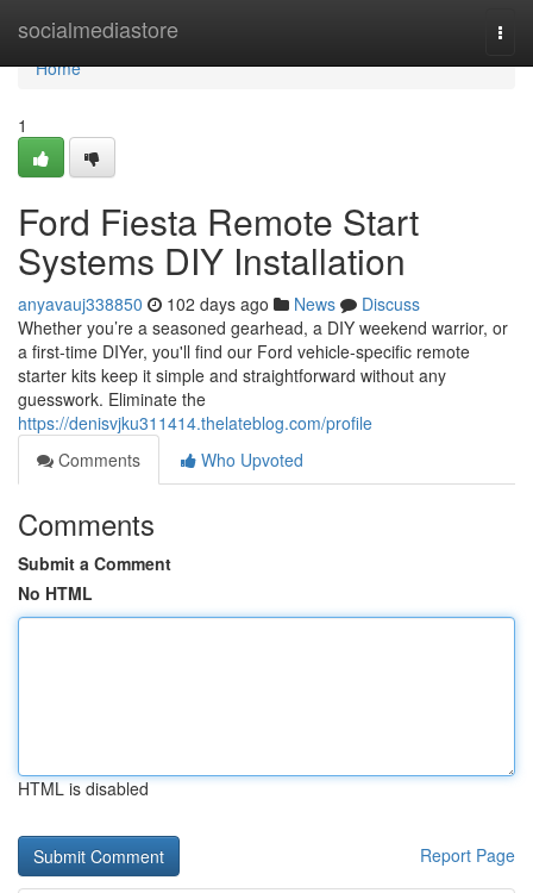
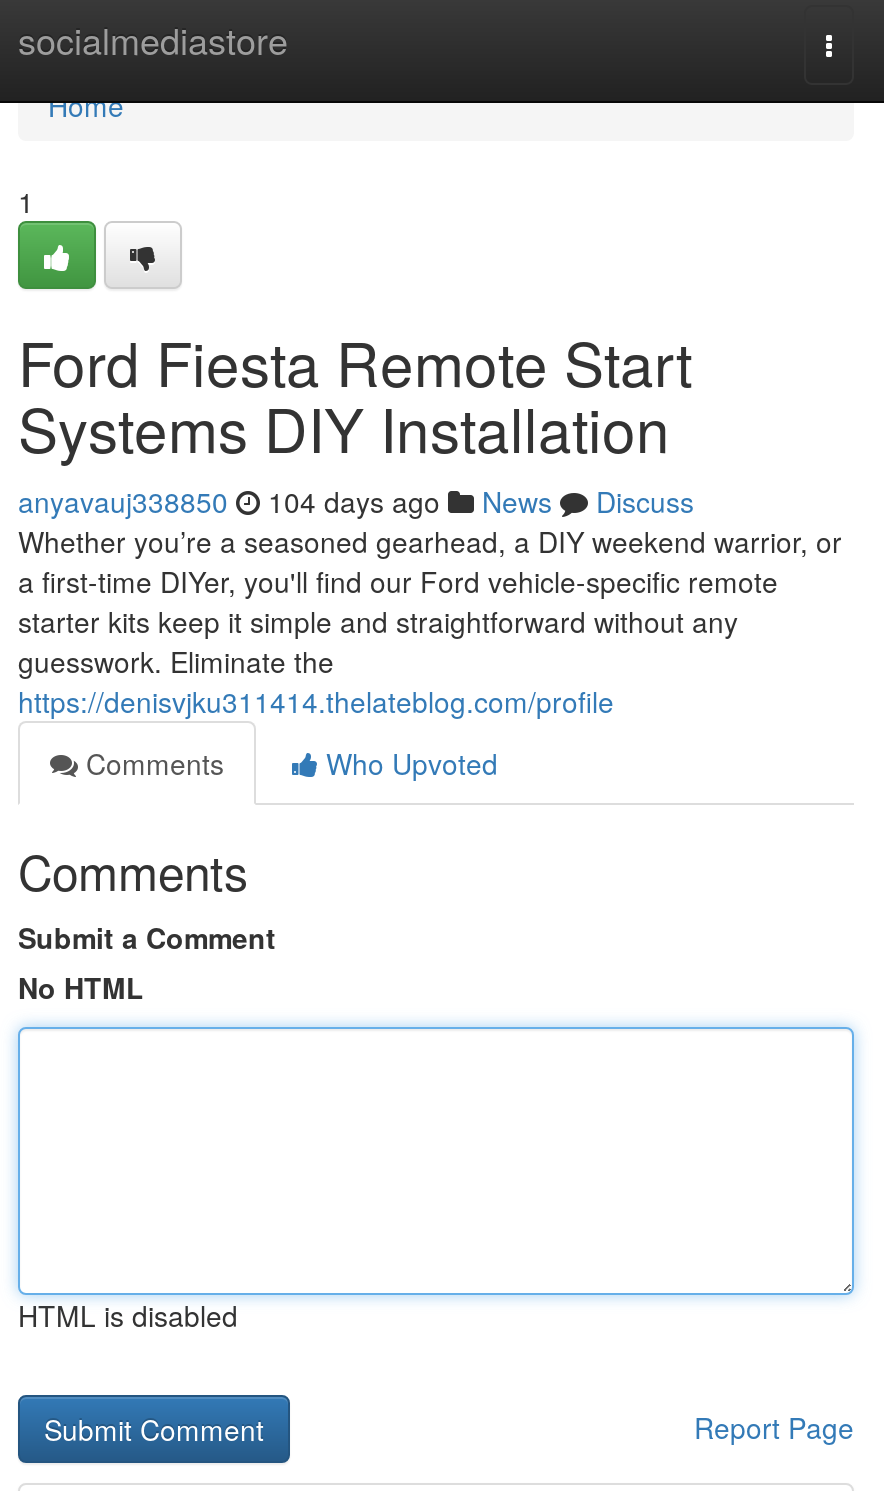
[18,292,420,316] anyavauj338850 102 days ago News Discuss -> [18,481,694,521] anyavauj338850 104 days ago News Discuss

